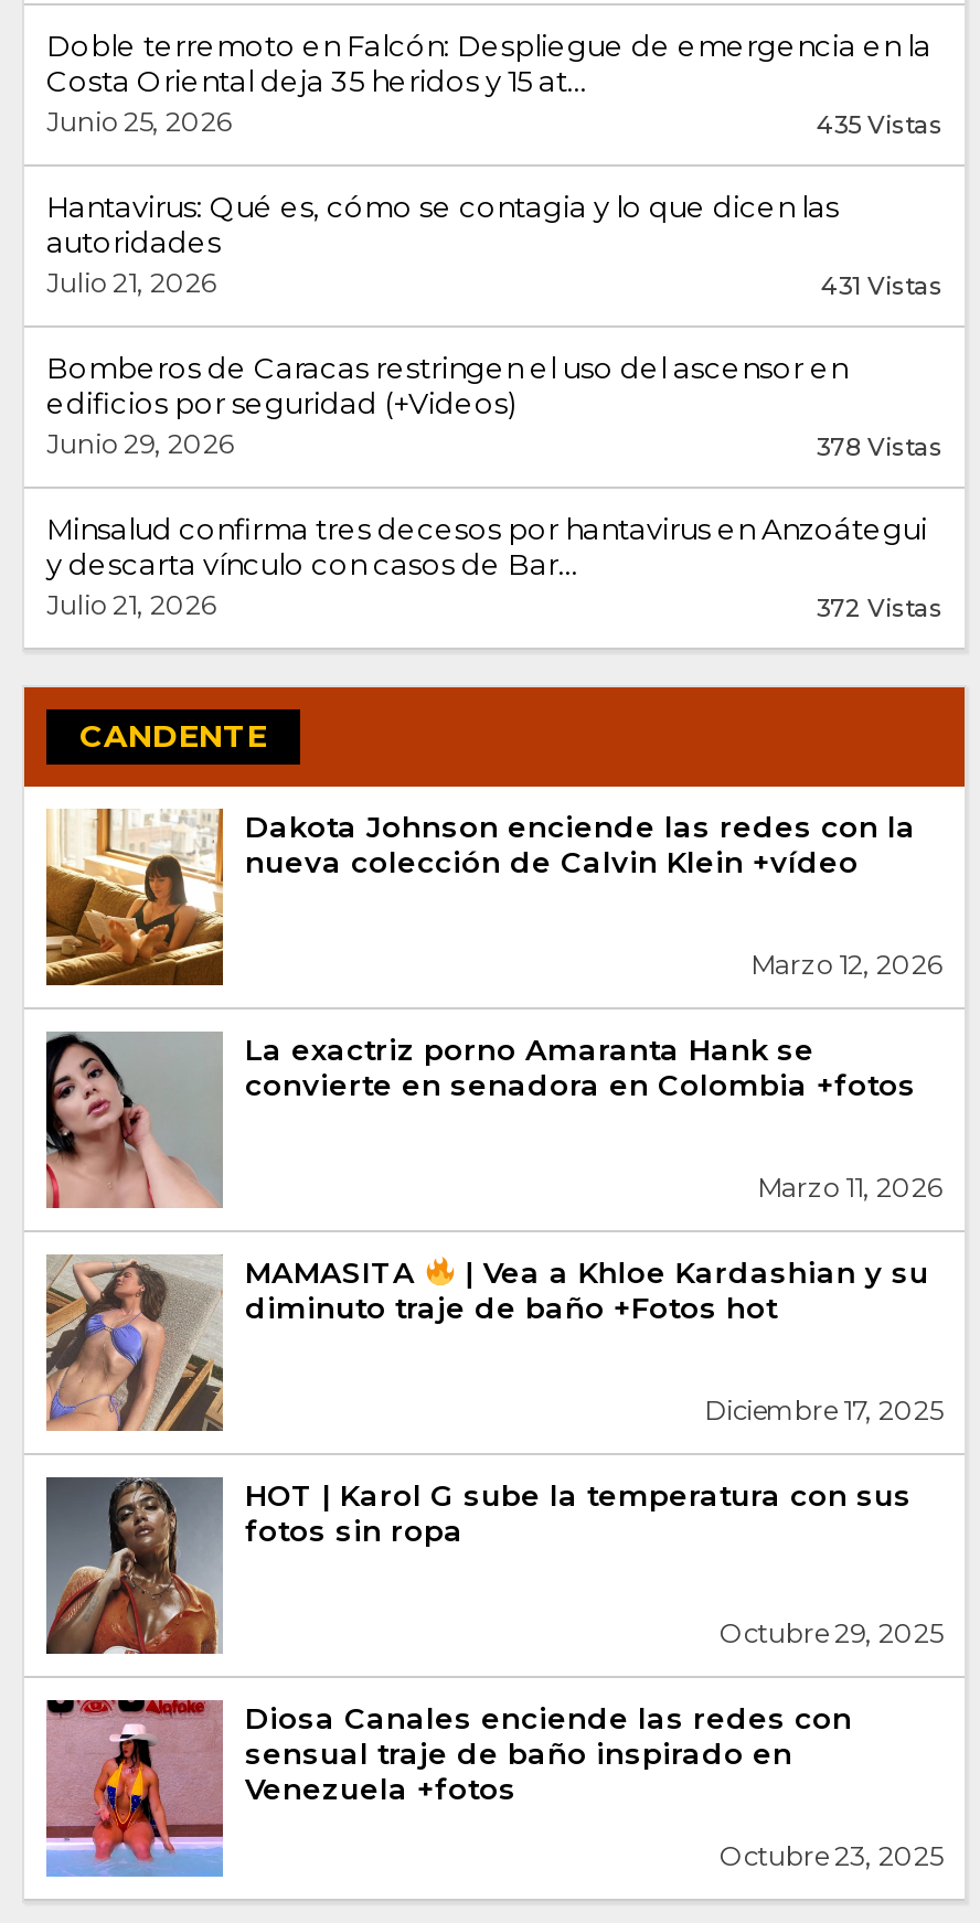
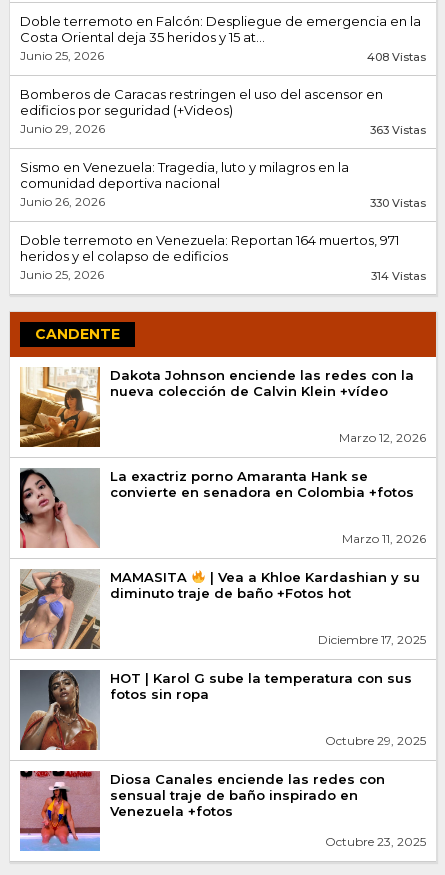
[46,109,942,301] 435 Vistas | Hantavirus: Qué es, cómo se contagia y lo que dicen las | autoridades | Julio 21, 2026 | 431 Vistas -> [367,50,426,64] 408 Vistas
moved [46,350,848,460] -> [20,86,383,136]: Bomberos de Caracas restringen el uso del ascensor en | edificios por seguridad (+Videos) | Junio 29, 2026
[46,431,942,623] 378 Vistas | Minsalud confirma tres decesos por hantavirus en Anzoátegui | y descarta vínculo con casos de Bar... | Julio 21, 2026 | 372 Vistas -> [20,123,426,283] 363 Vistas | Sismo en Venezuela: Tragedia, luto y milagros en la | comunidad deportiva nacional | Junio 26, 2026 | 330 Vistas | Doble terremoto en Venezuela: Reportan 164 muertos, 971 | heridos y el colapso de edificios | Junio 25, 2026 | 314 Vistas

